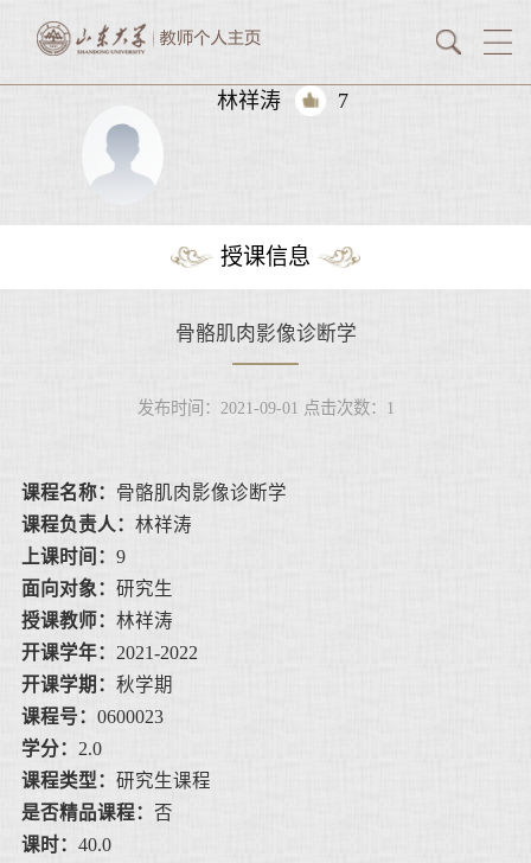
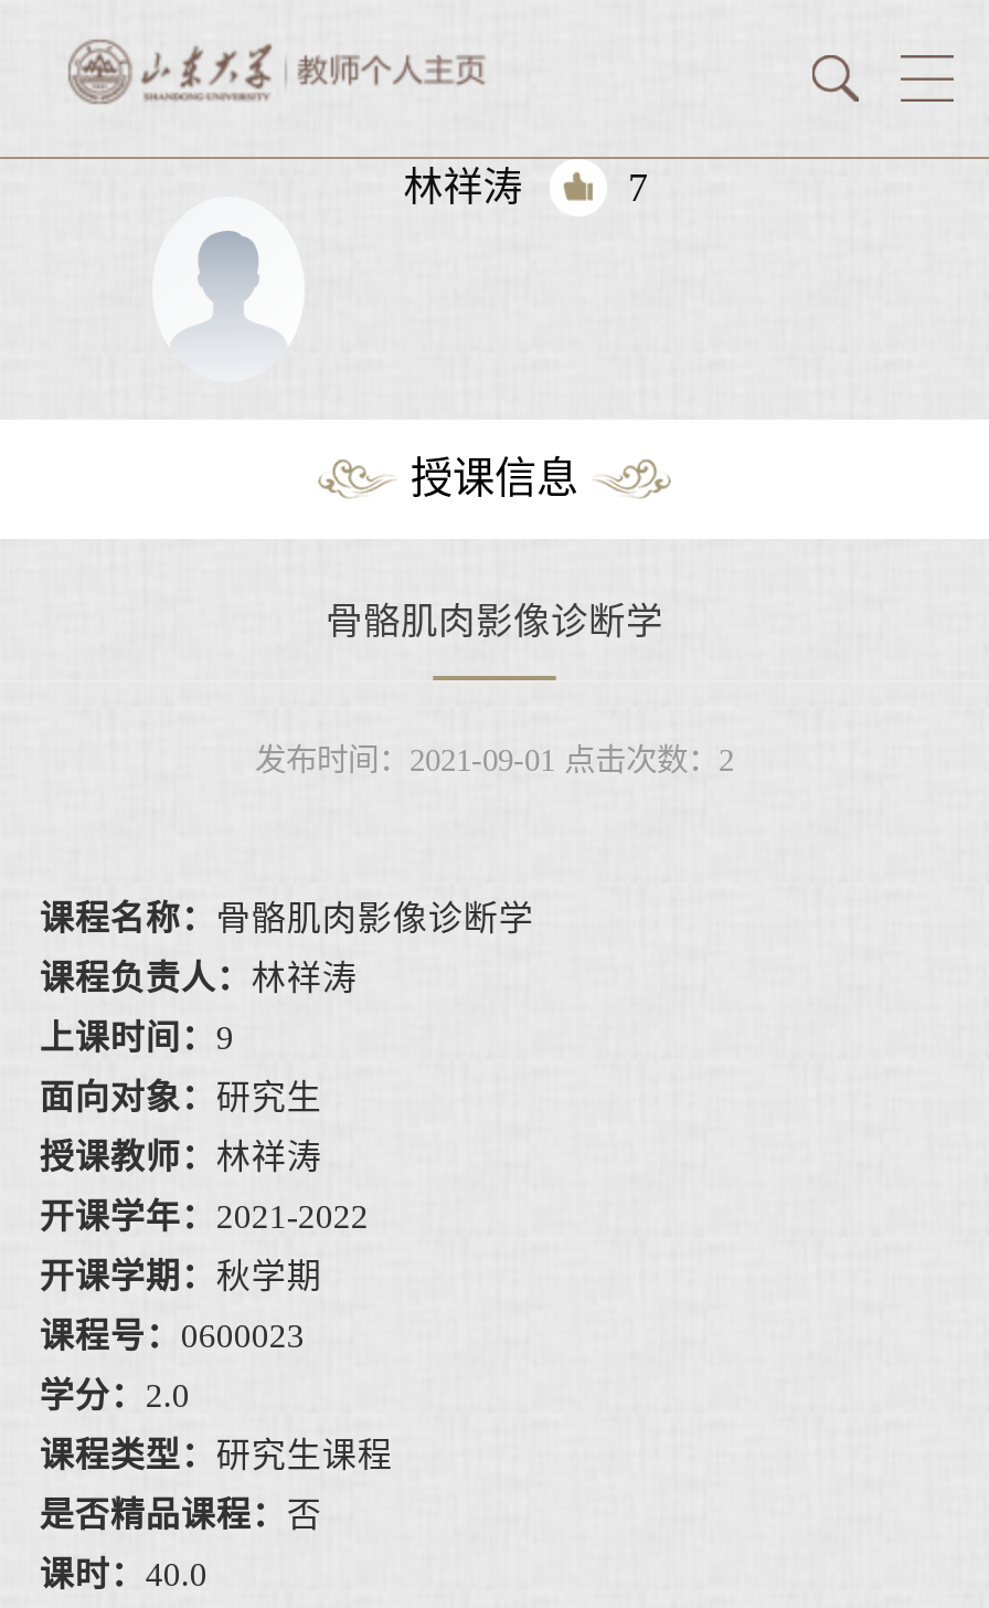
[137,398,394,417] 发布时间：2021-09-01 点击次数：1 -> [255,742,734,777] 发布时间：2021-09-01 点击次数：2

